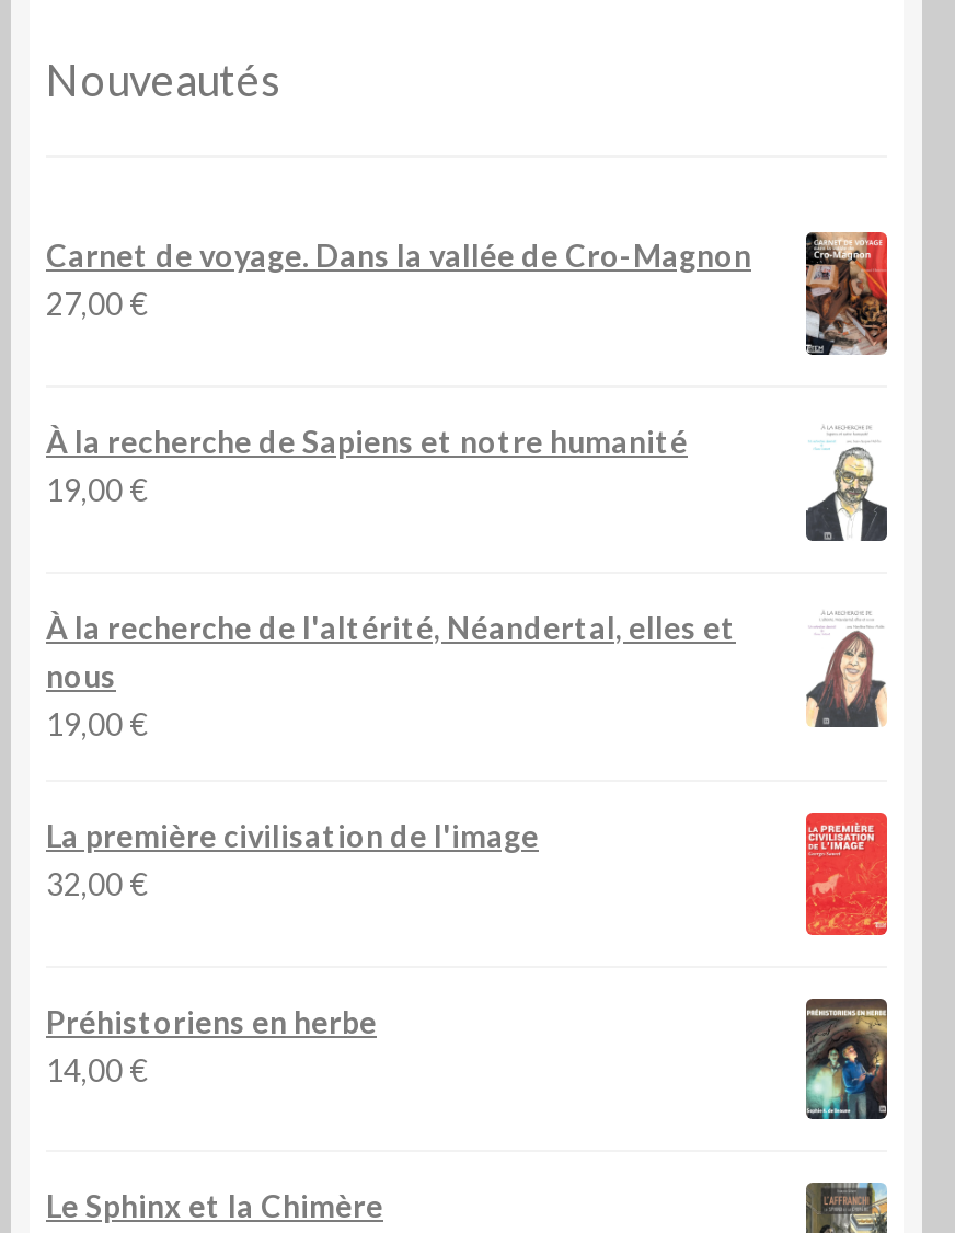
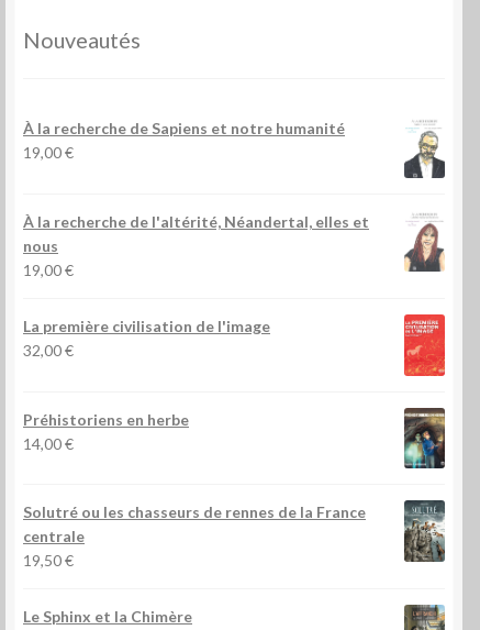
[46,230,889,357] [image] | Carnet de voyage. Dans la vallée de Cro-Magnon | 27,00 € -> none
moved [46,422,885,1087] -> [23,119,444,453]: [image] | À la recherche de Sapiens et notre humanité | 19,00 € | ... | Préhistoriens en herbe | 14,00 €
none -> [23,499,446,573] [image] | Solutré ou les chasseurs de rennes de la France | centrale | 19,50 €

